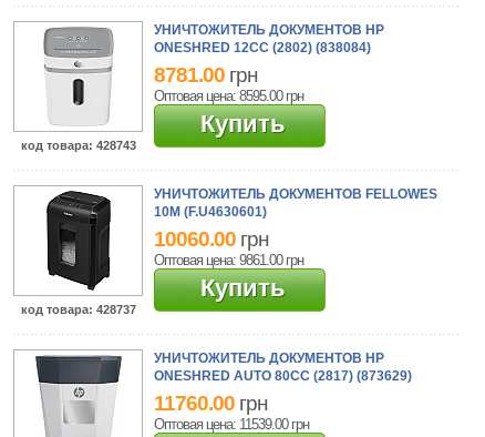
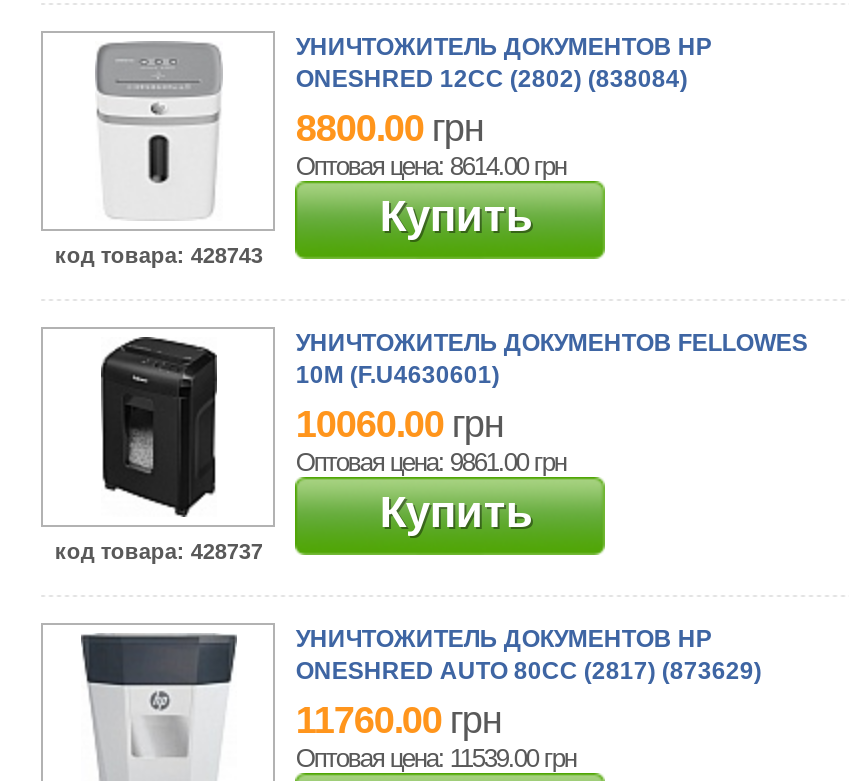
[154,63,258,86] 8781.00 грн -> [296,107,484,149] 8800.00 грн
[154,88,304,104] Оптовая цена: 8595.00 грн -> [296,151,566,181] Оптовая цена: 8614.00 грн

